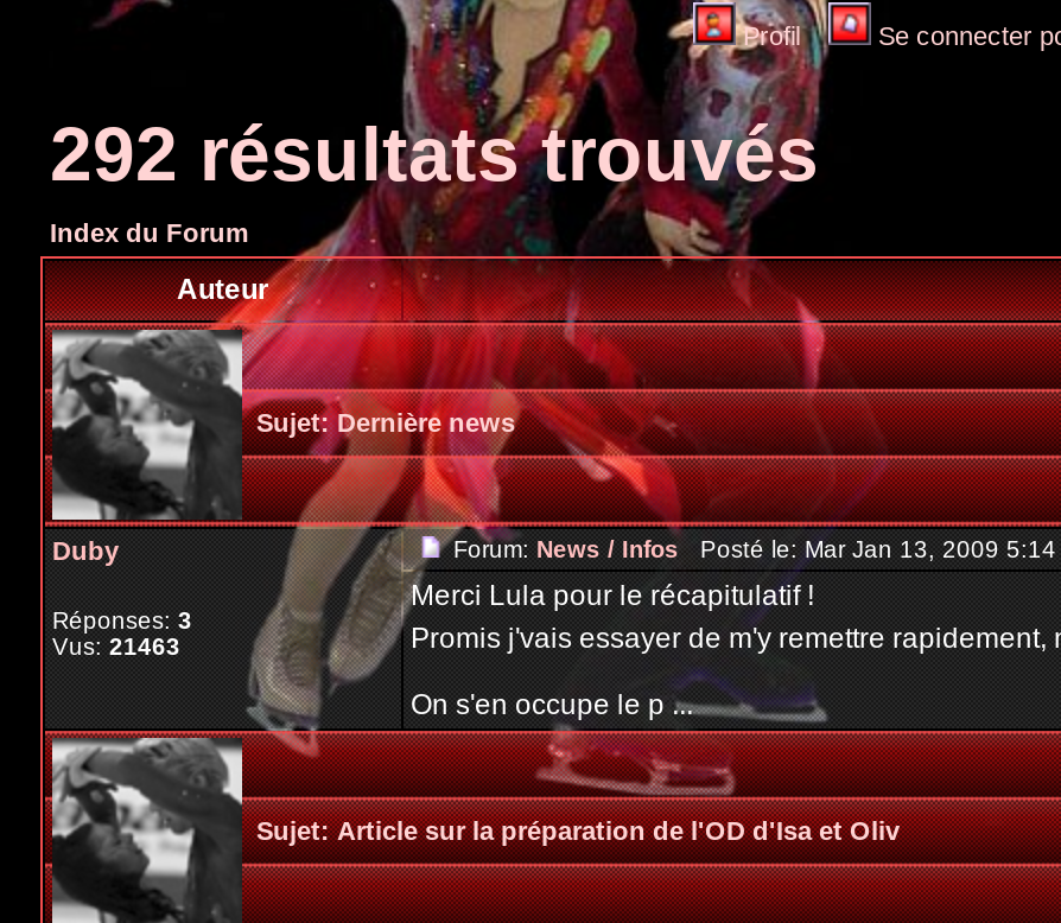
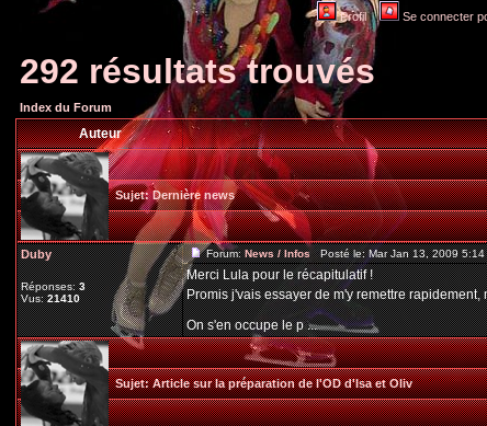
[52,634,180,660] Vus: 21463 -> [21,292,80,304] Vus: 21410

